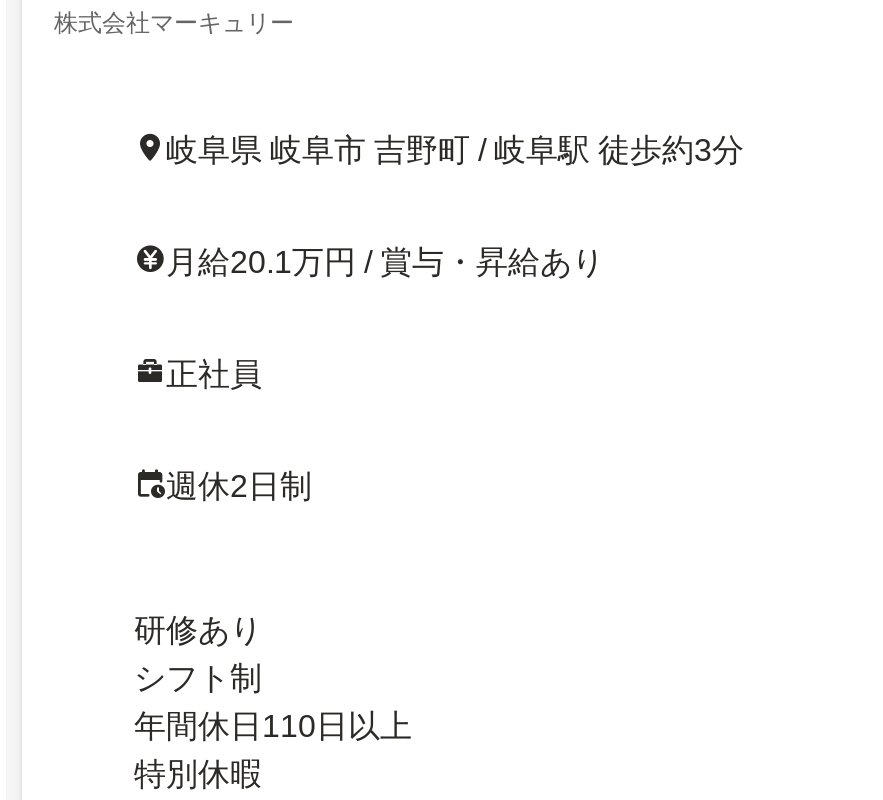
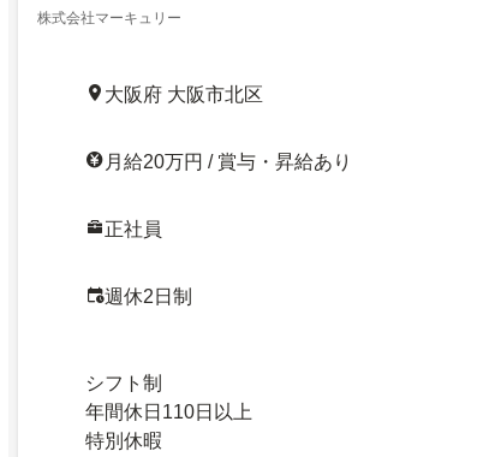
[166,133,744,167] 岐阜県 岐阜市 吉野町 / 岐阜駅 徒歩約3分 -> [105,85,263,105] 大阪府 大阪市北区
[166,245,604,279] 月給20.1万円 / 賞与・昇給あり -> [105,152,352,172] 月給20万円 / 賞与・昇給あり
[134,613,262,647] 研修あり -> none

